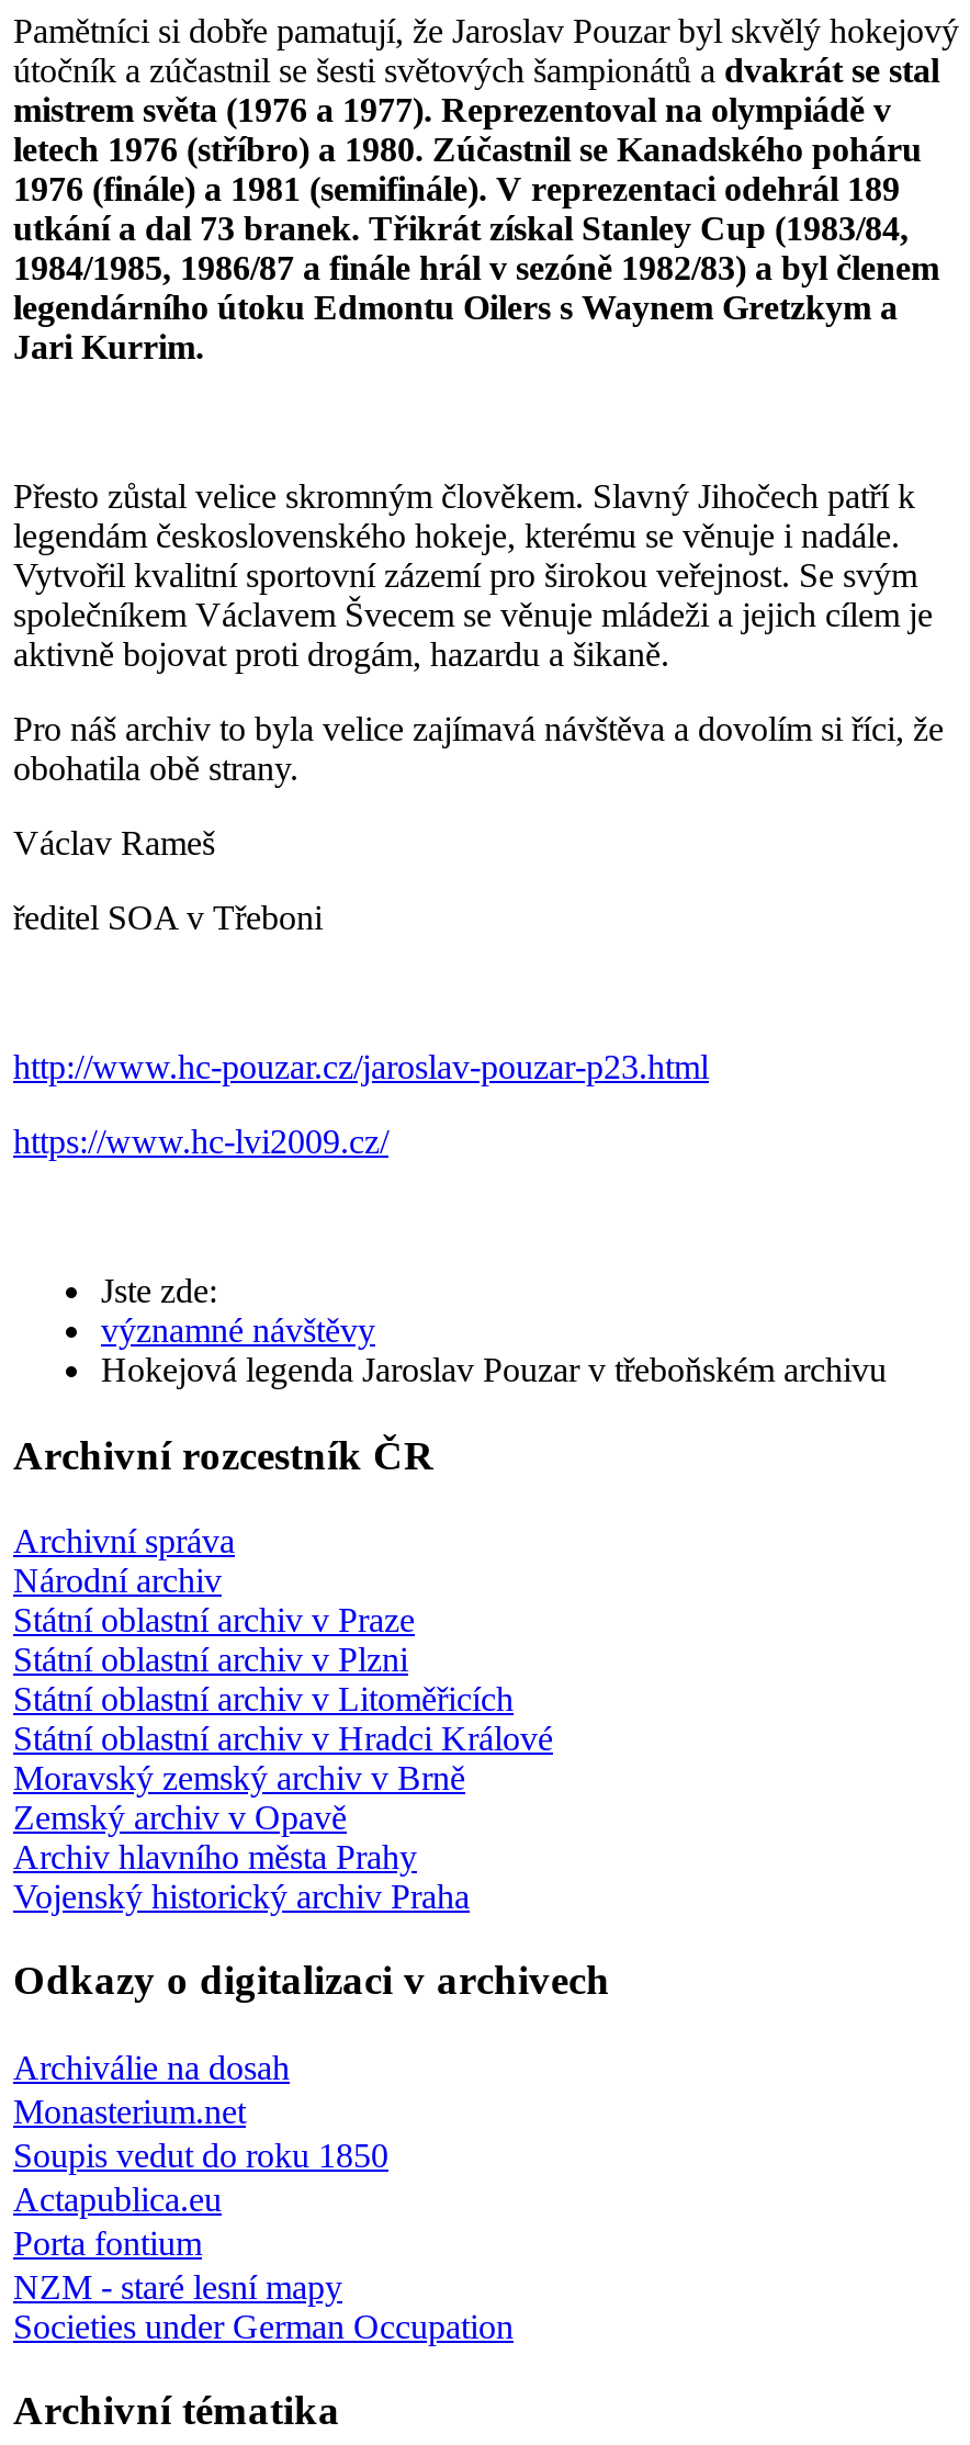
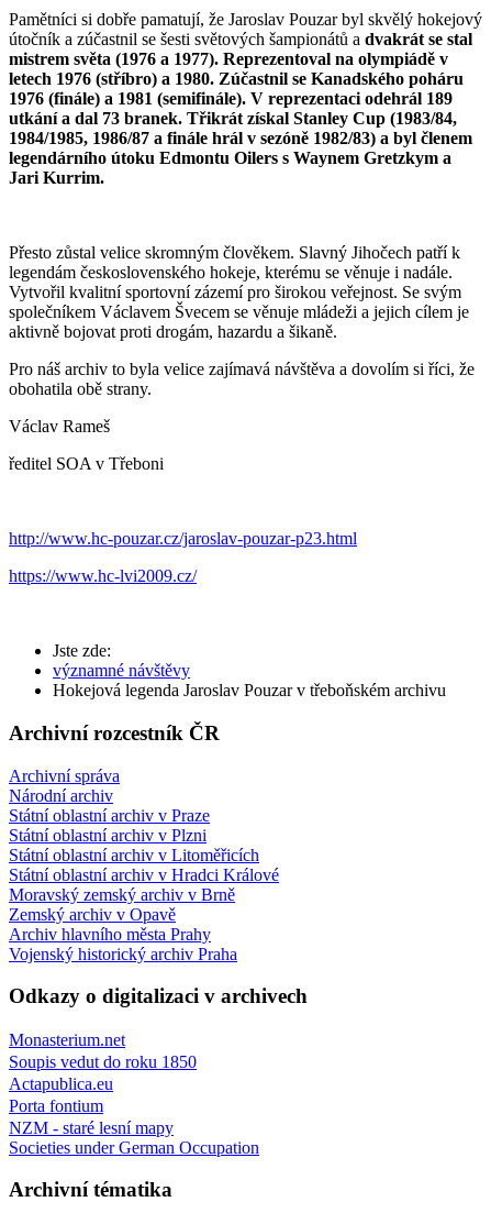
[13,2049,290,2086] Archiválie na dosah -> none

